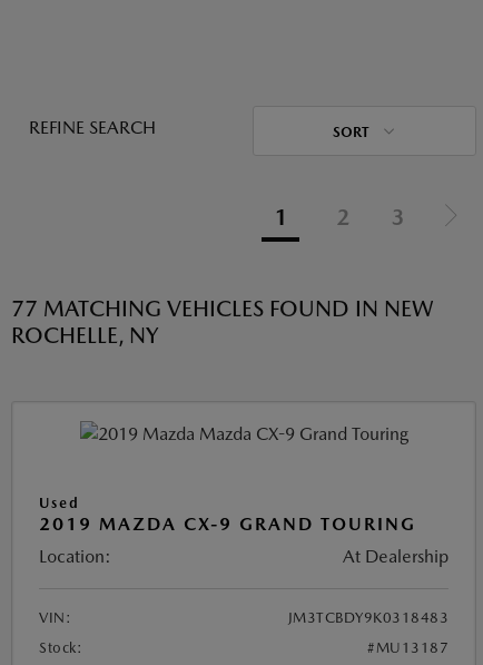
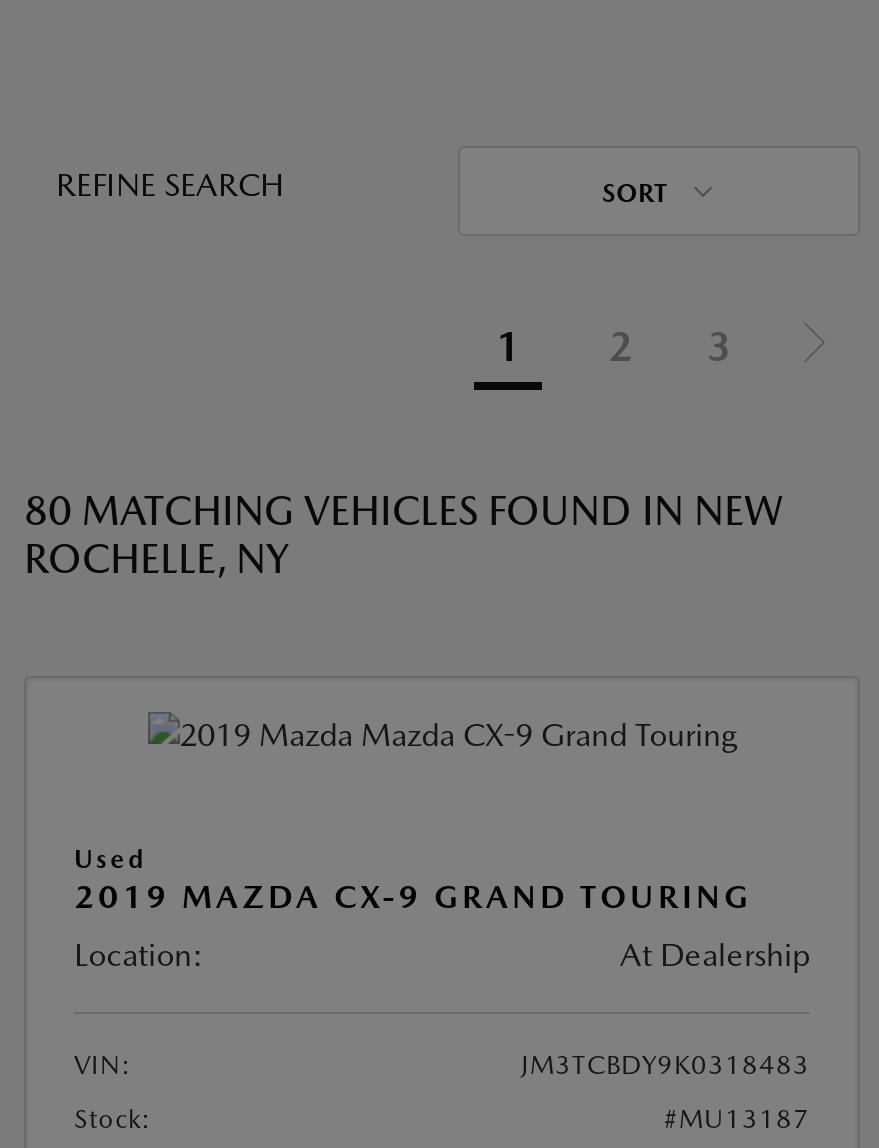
[11,295,434,322] 77 MATCHING VEHICLES FOUND IN NEW -> [24,486,784,534] 80 MATCHING VEHICLES FOUND IN NEW

